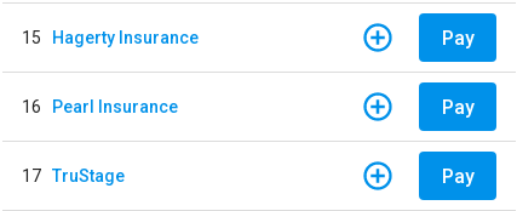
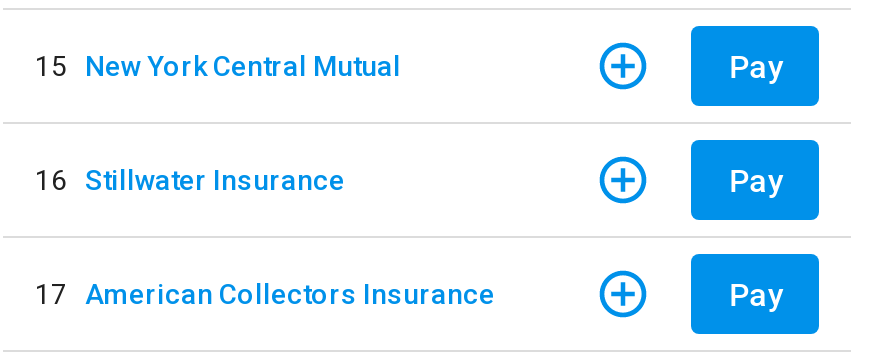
[22,27,199,47] 15 Hagerty Insurance -> [35,49,401,81] 15 New York Central Mutual
[22,96,178,116] 16 Pearl Insurance -> [35,163,345,195] 16 Stillwater Insurance
[22,166,125,185] 17 TruStage -> [35,277,495,309] 17 American Collectors Insurance

